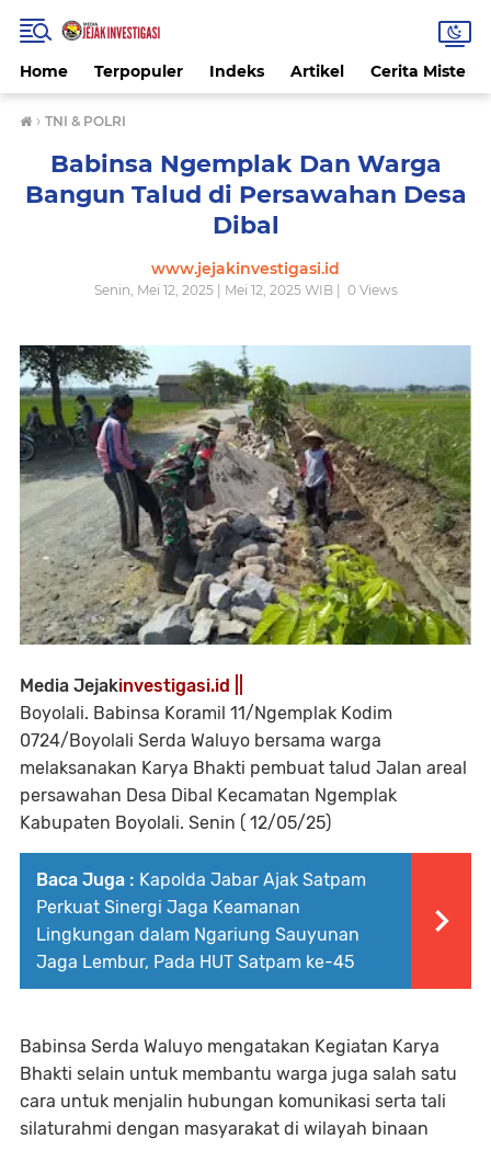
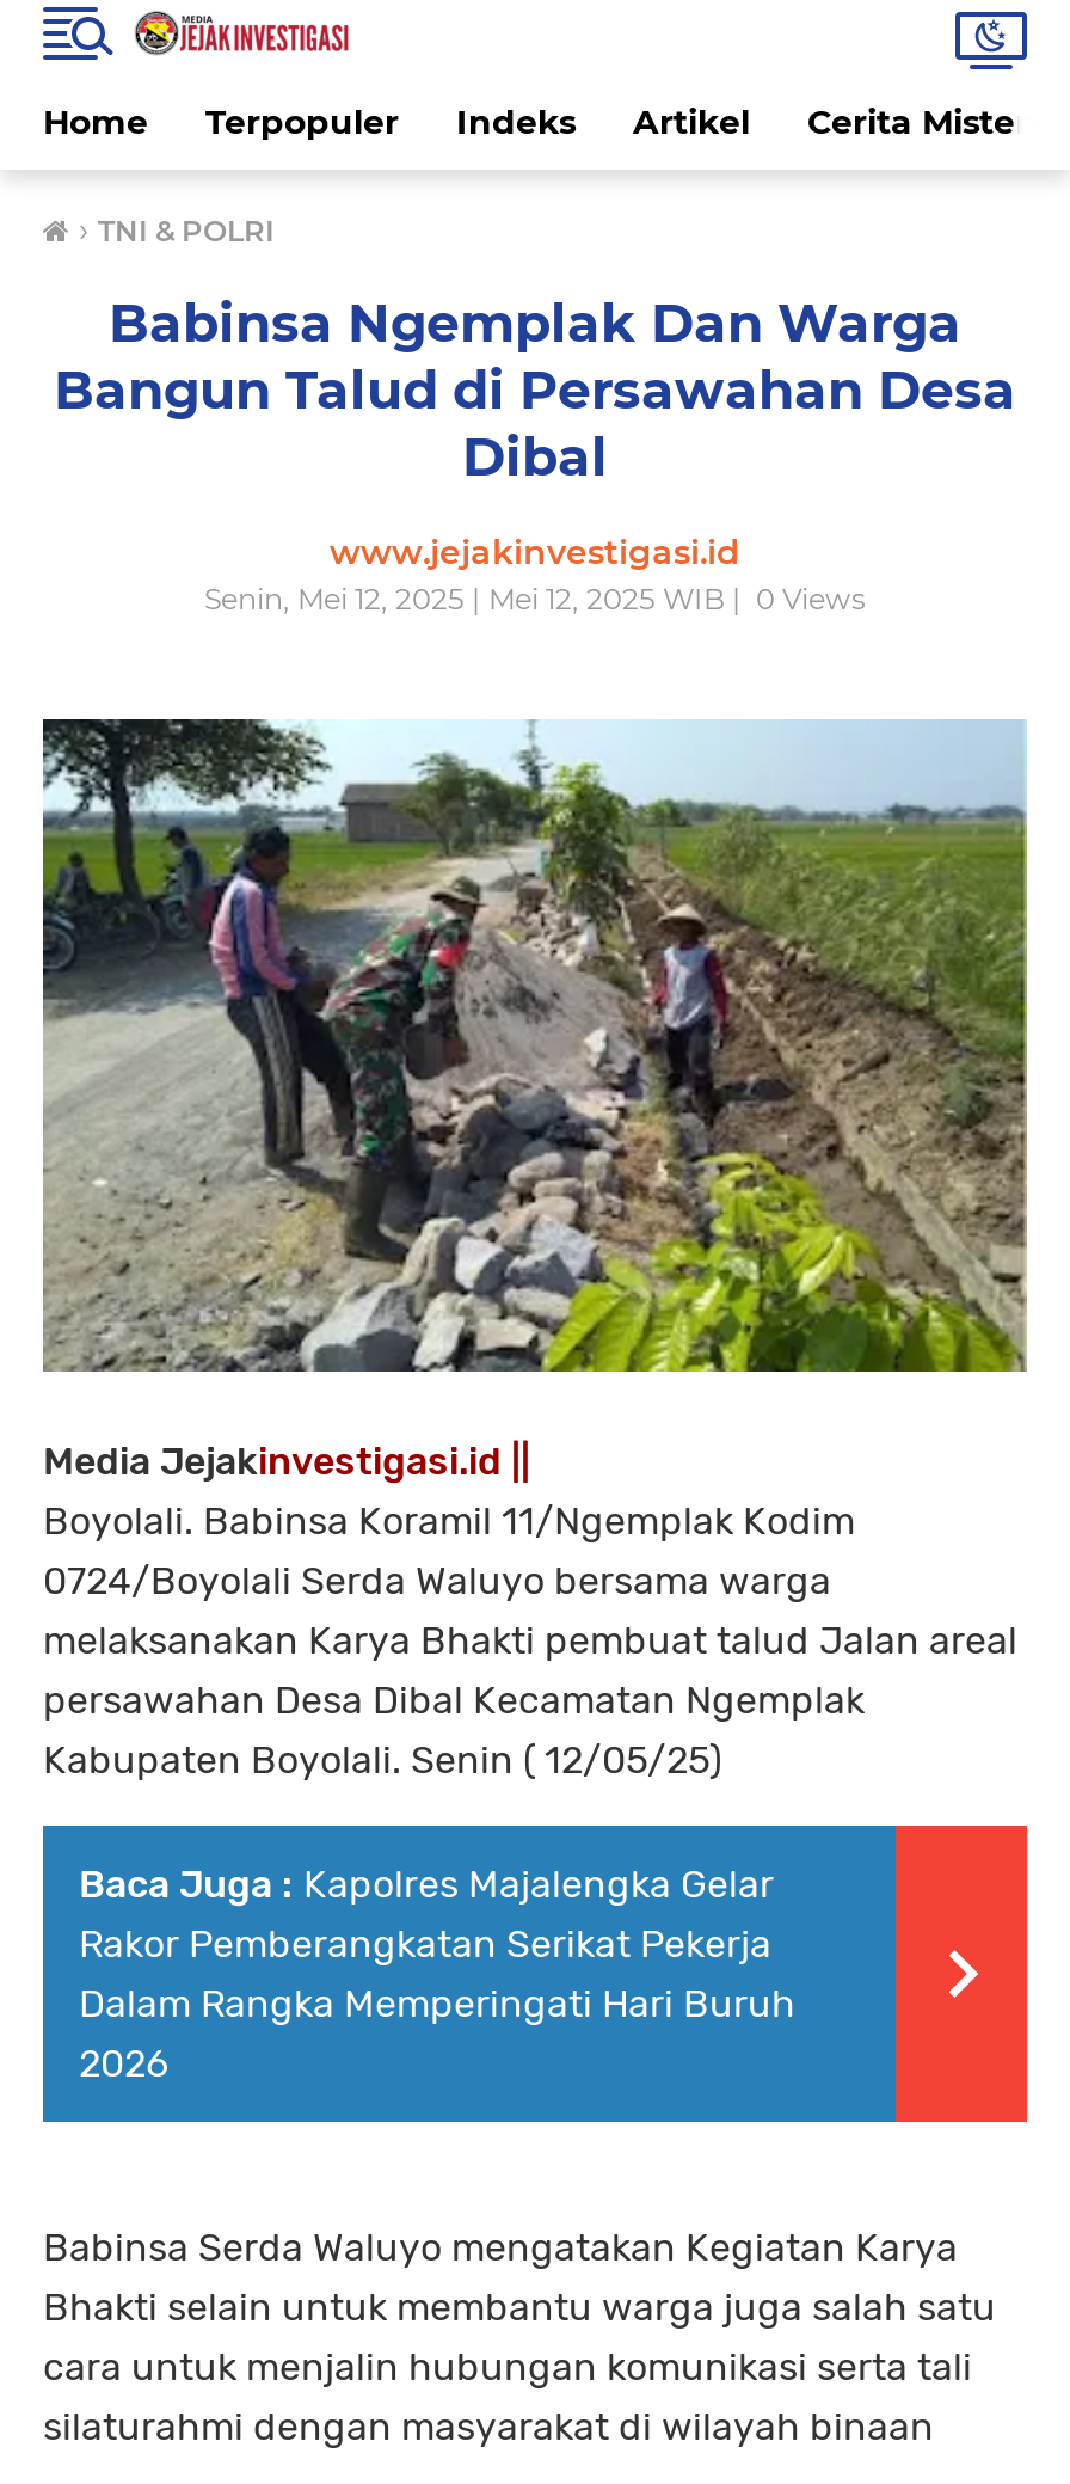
[36,869,366,972] Baca Juga : Kapolda Jabar Ajak Satpam | Perkuat Sinergi Jaga Keamanan | Lingkungan dalam Ngariung Sauyunan | Jaga Lembur, Pada HUT Satpam ke-45 -> [79,1861,795,2086] Baca Juga : Kapolres Majalengka Gelar | Rakor Pemberangkatan Serikat Pekerja | Dalam Rangka Memperingati Hari Buruh | 2026

